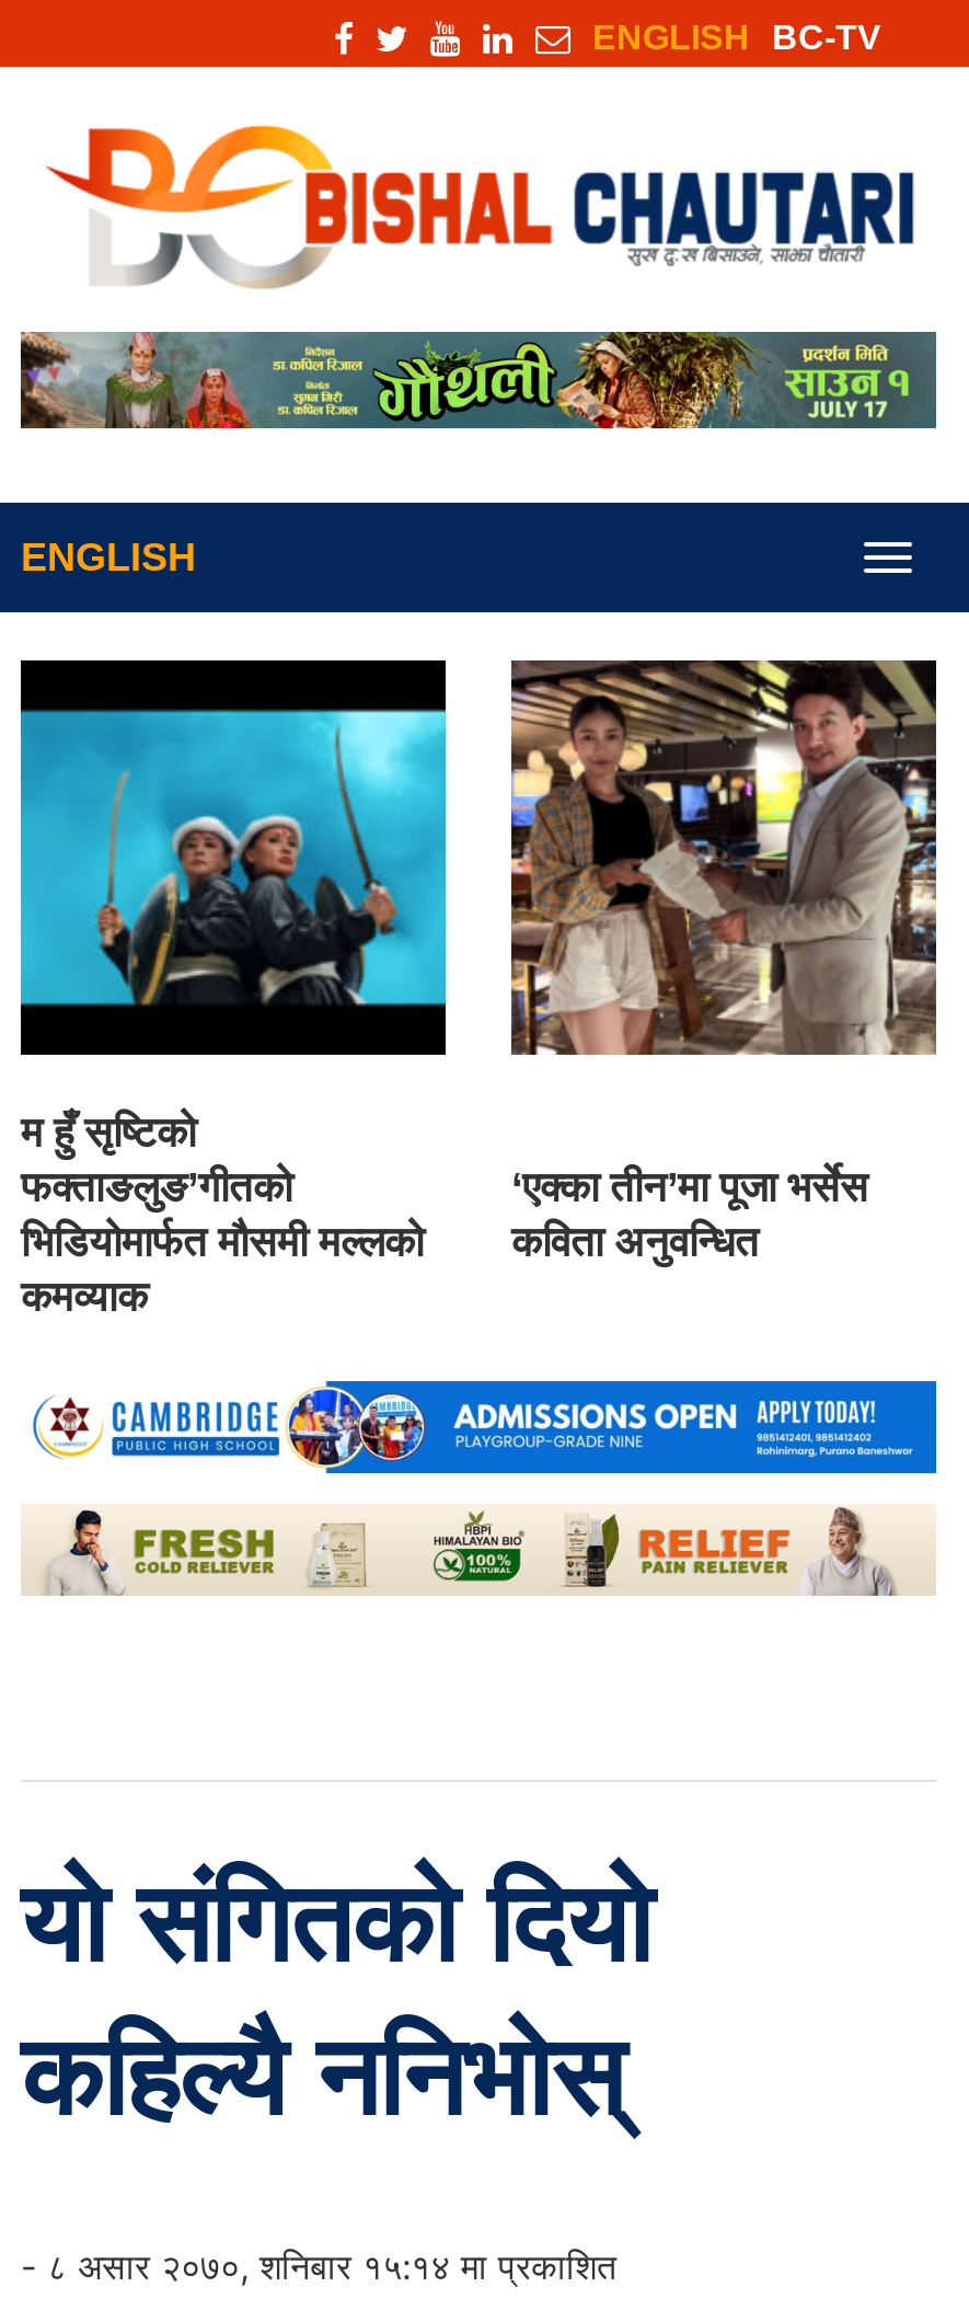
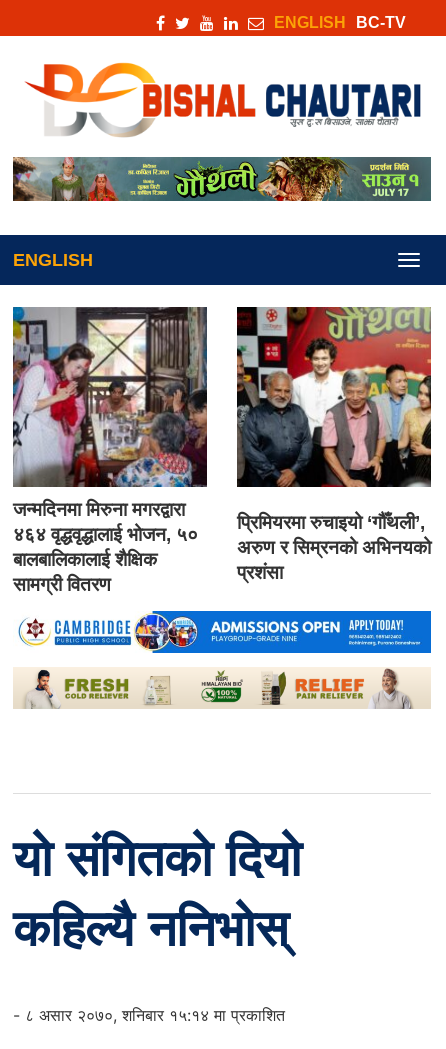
[19,658,448,1319] [image] | म हुँ सृष्टिको | फक्ताङलुङ’गीतको | भिडियोमार्फत मौसमी मल्लको | कमव्याक -> [12,306,208,595] [image] | जन्मदिनमा मिरुना मगरद्वारा | ४६४ वृद्धवृद्धालाई भोजन, ५० | बालबालिकालाई शैक्षिक | सामग्री वितरण
[509,658,938,1057] [image] -> [236,306,432,488] [image]
[511,1164,868,1265] ‘एक्का तीन’मा पूजा भर्सेस | कविता अनुवन्धित -> [237,512,431,583] प्रिमियरमा रुचाइयो ‘गौँथली’, | अरुण र सिम्रनको अभिनयको | प्रशंसा

